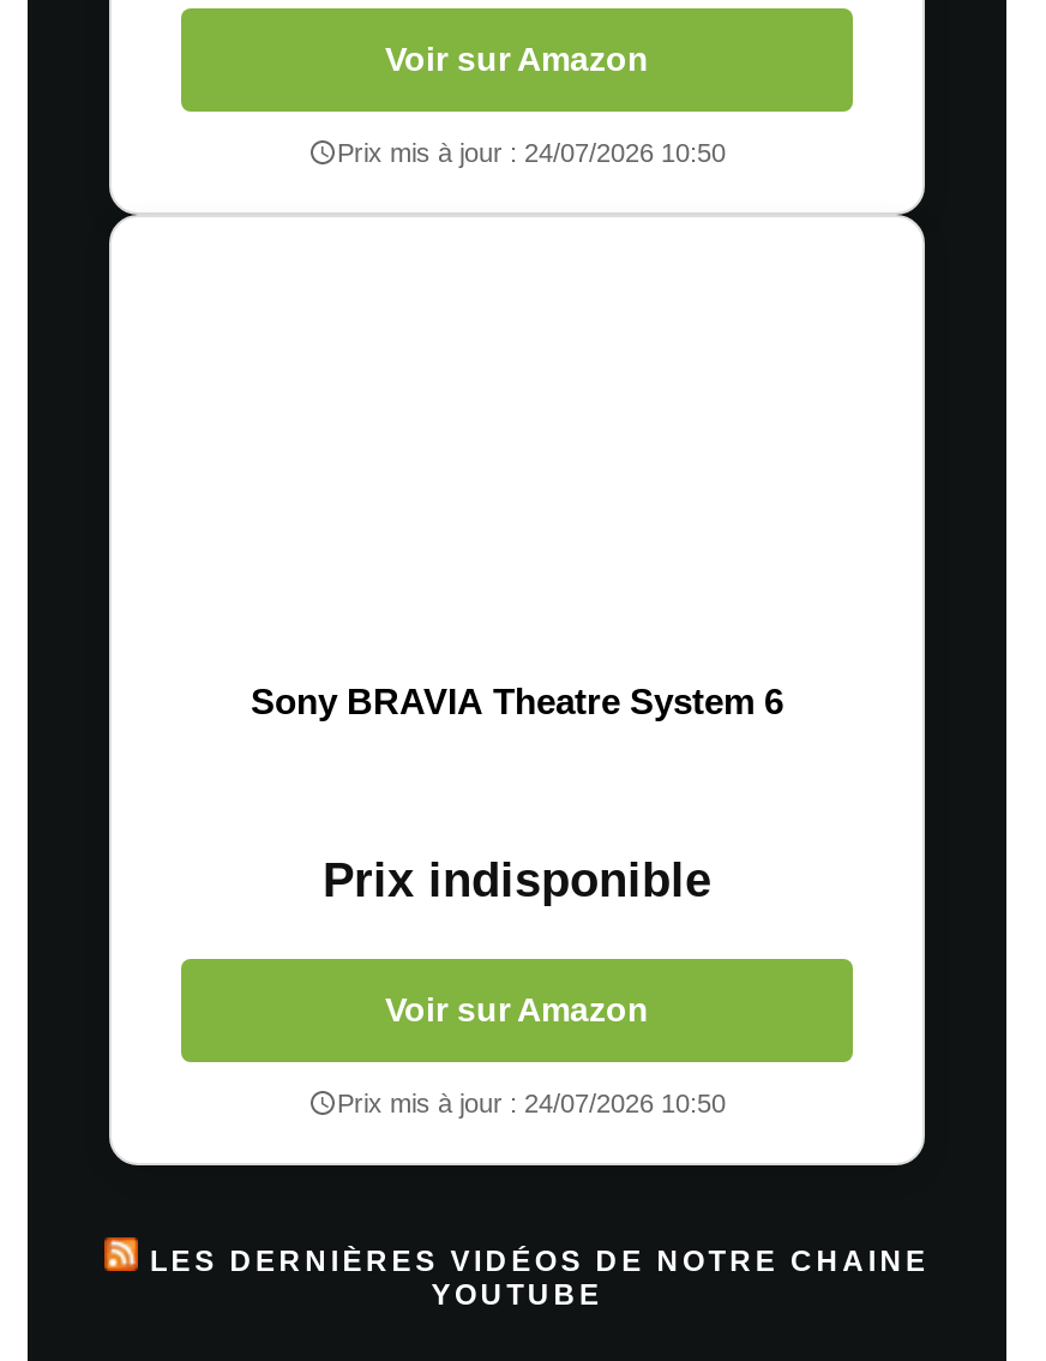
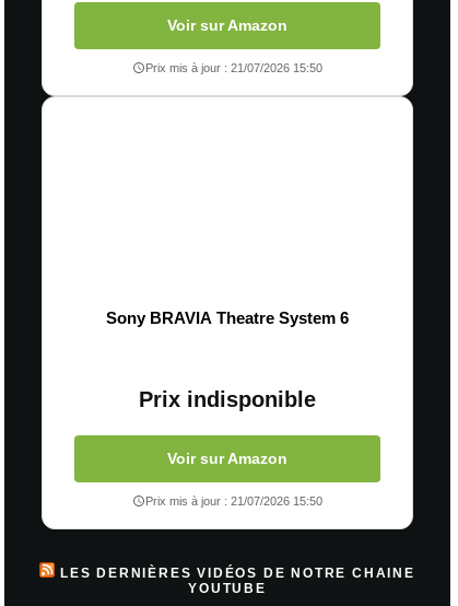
[337,139,726,167] Prix mis à jour : 24/07/2026 10:50 -> [145,61,322,74] Prix mis à jour : 21/07/2026 15:50
[337,1089,726,1118] Prix mis à jour : 24/07/2026 10:50 -> [145,494,322,507] Prix mis à jour : 21/07/2026 15:50

